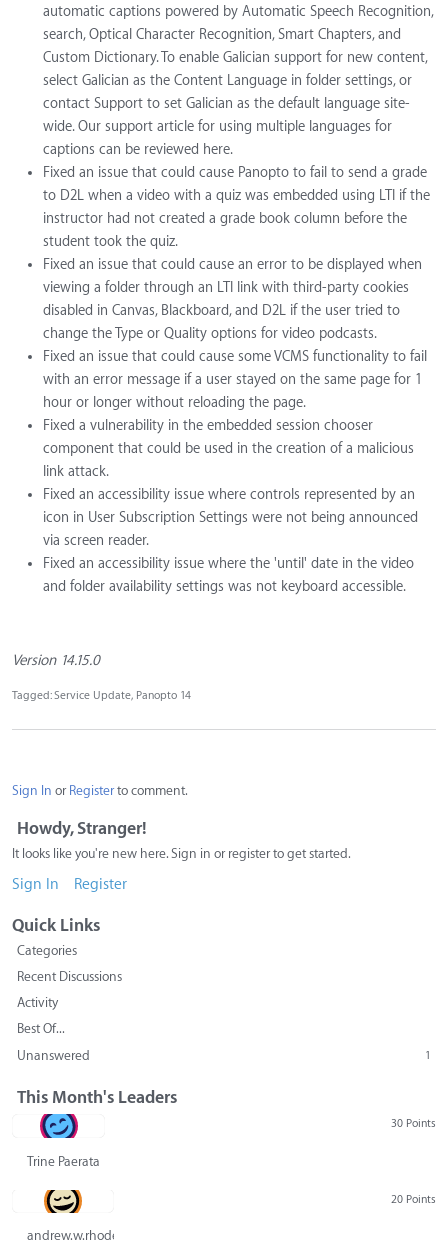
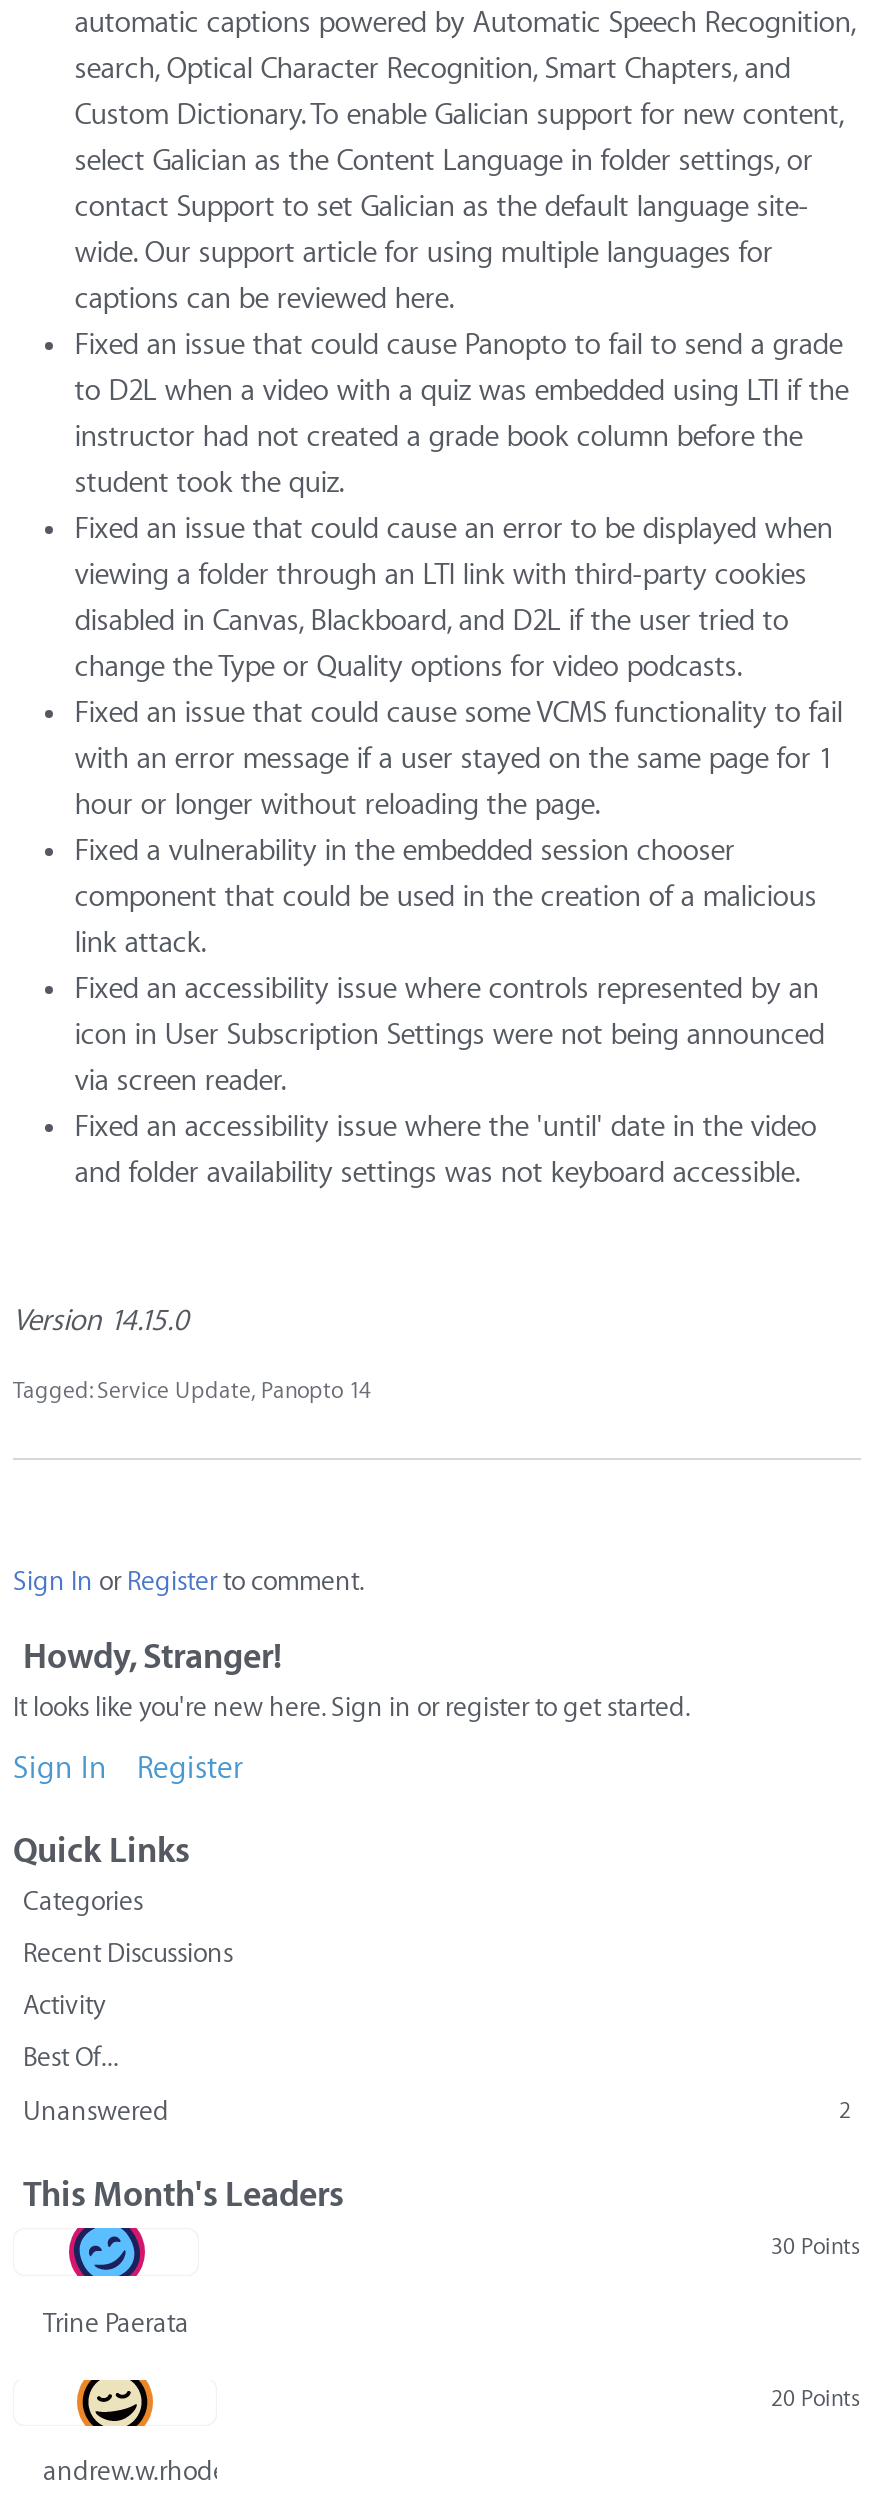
[425,1049,431,1062] 1 -> [839,2099,851,2125] 2

